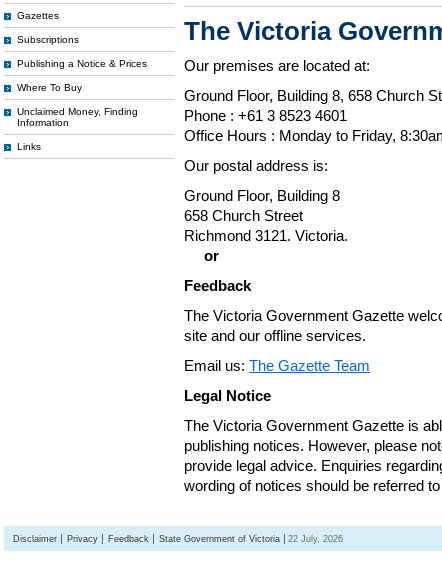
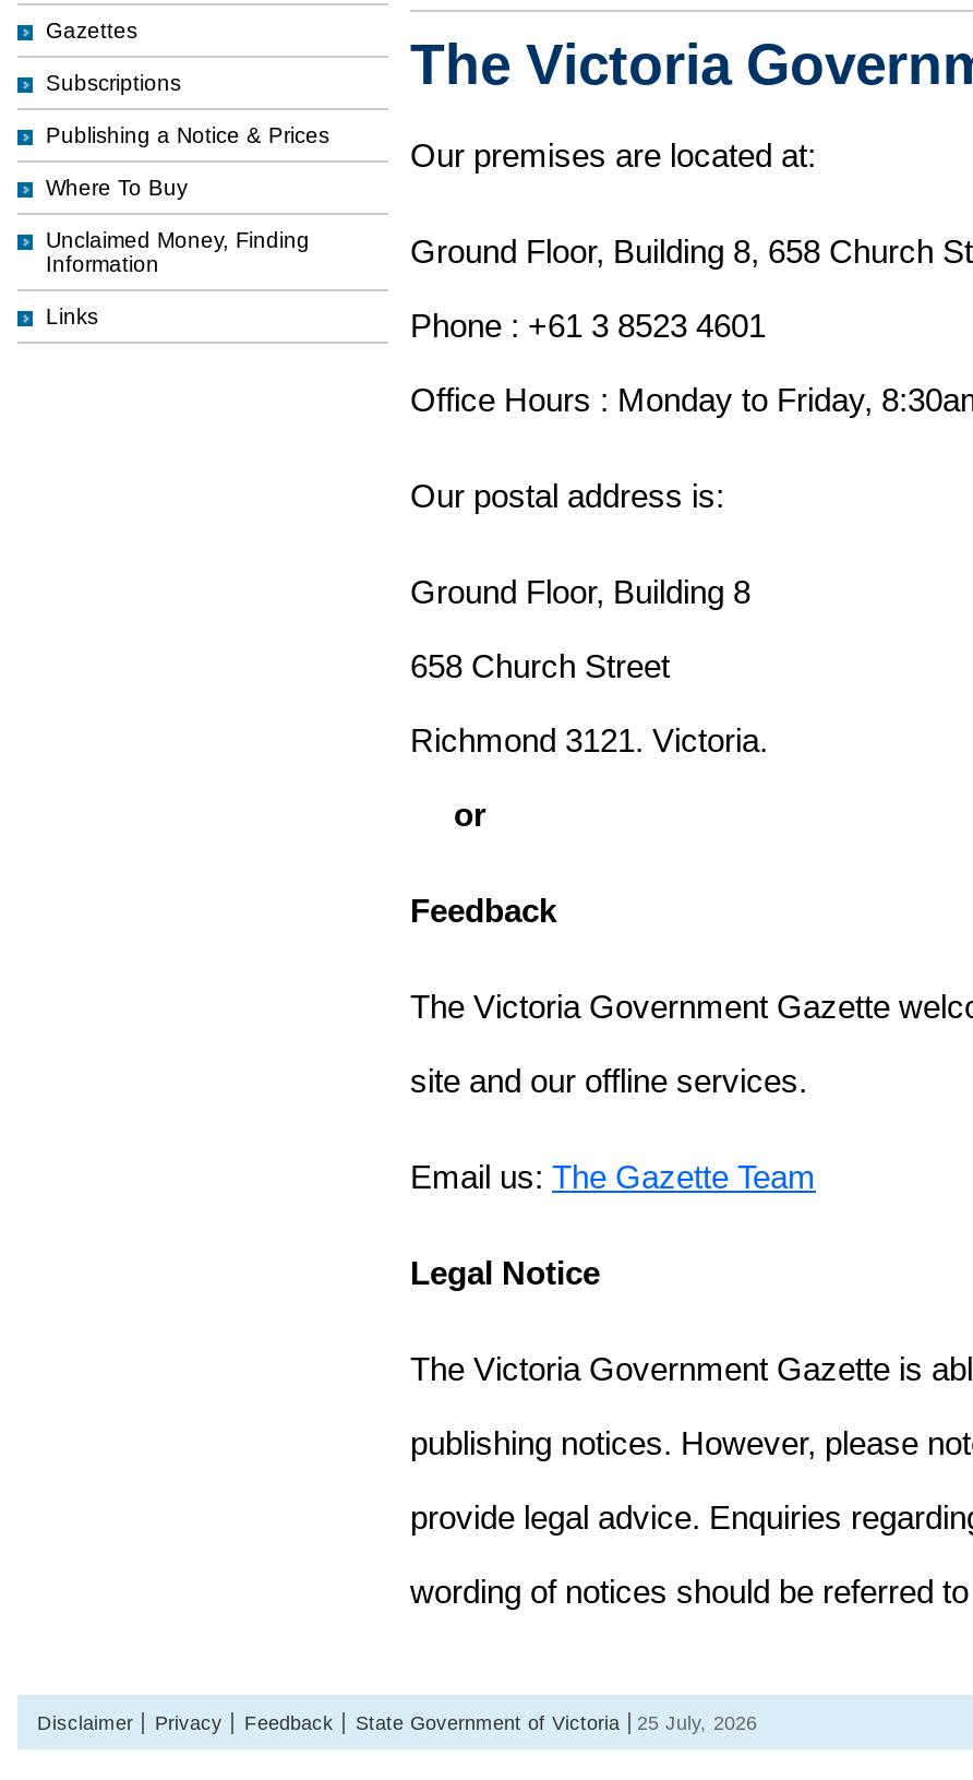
[13,534,343,544] Disclaimer Privacy Feedback State Government of Victoria 22 July, 2026 -> [37,1712,757,1734] Disclaimer Privacy Feedback State Government of Victoria 25 July, 2026

